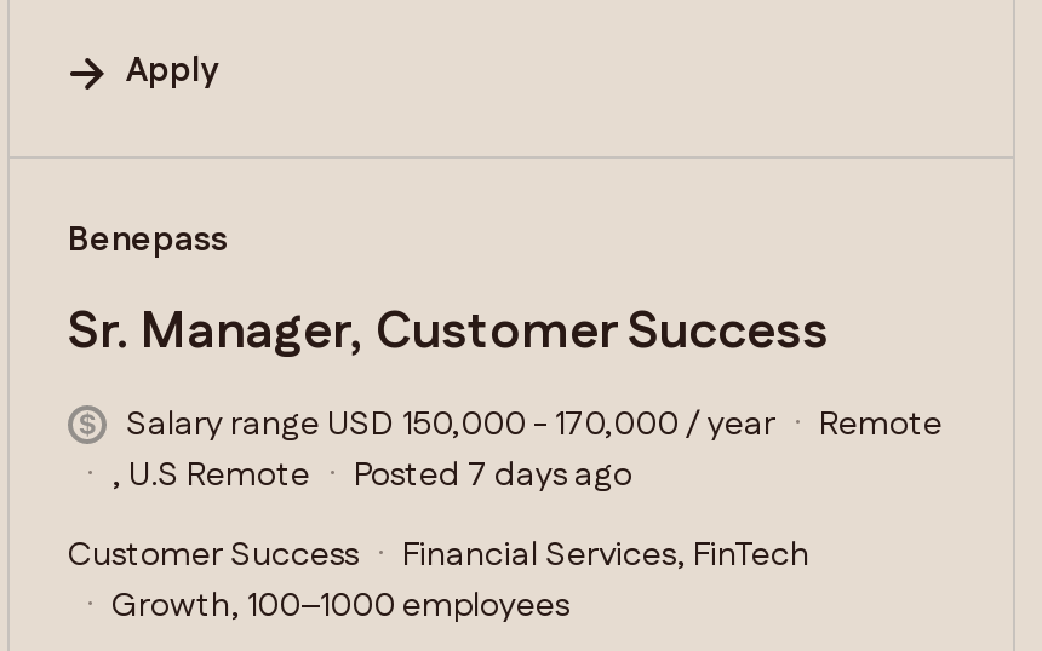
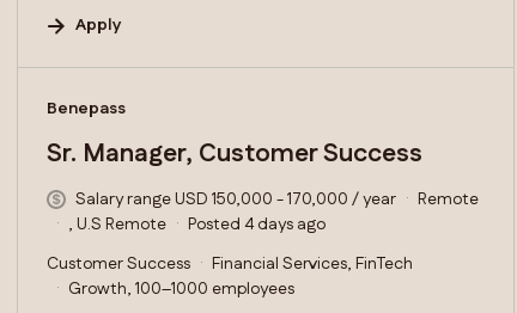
[354,451,632,500] Posted 7 days ago -> [188,213,326,237] Posted 4 days ago

